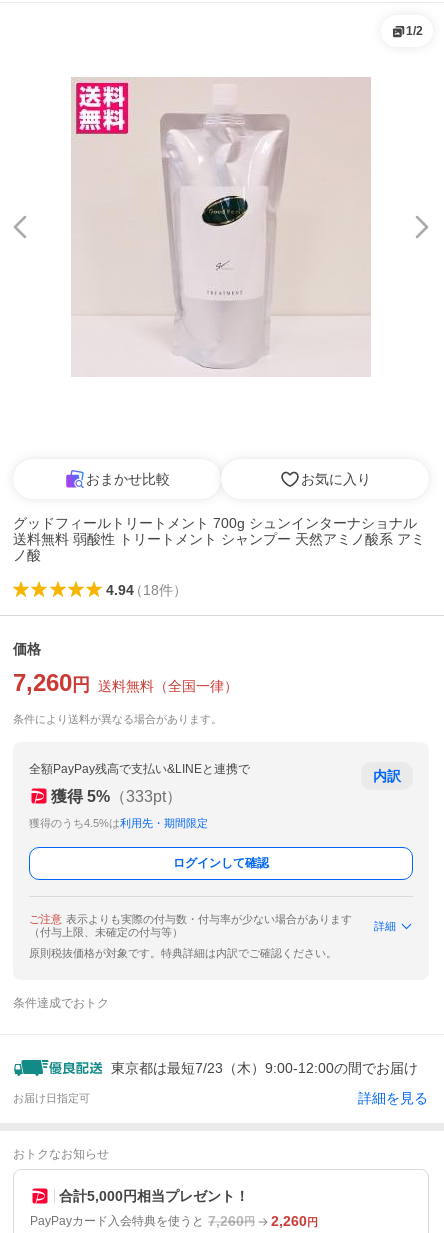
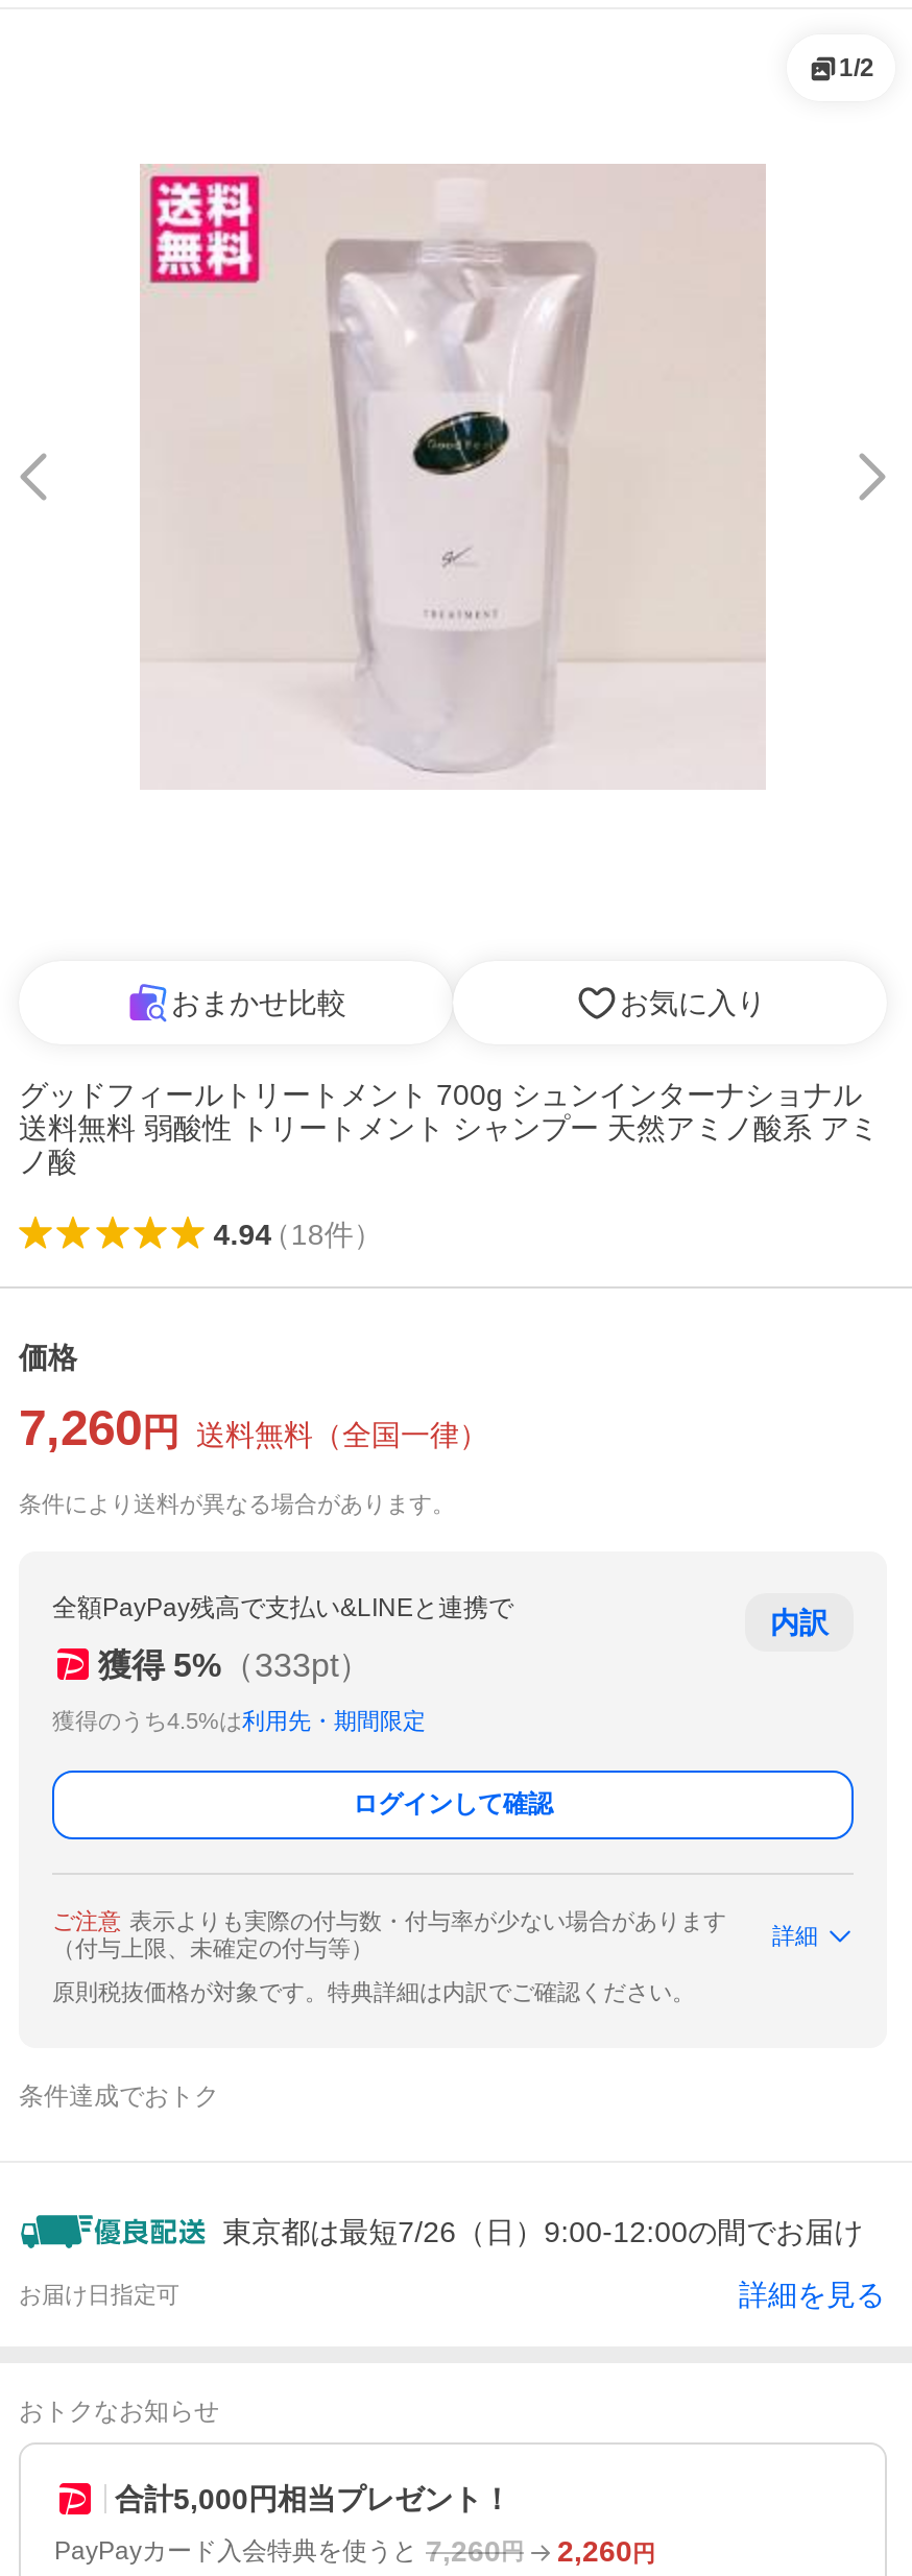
[111,1060,418,1076] 東京都は最短7/23（木）9:00-12:00の間でお届け -> [222,2215,863,2248] 東京都は最短7/26（日）9:00-12:00の間でお届け

